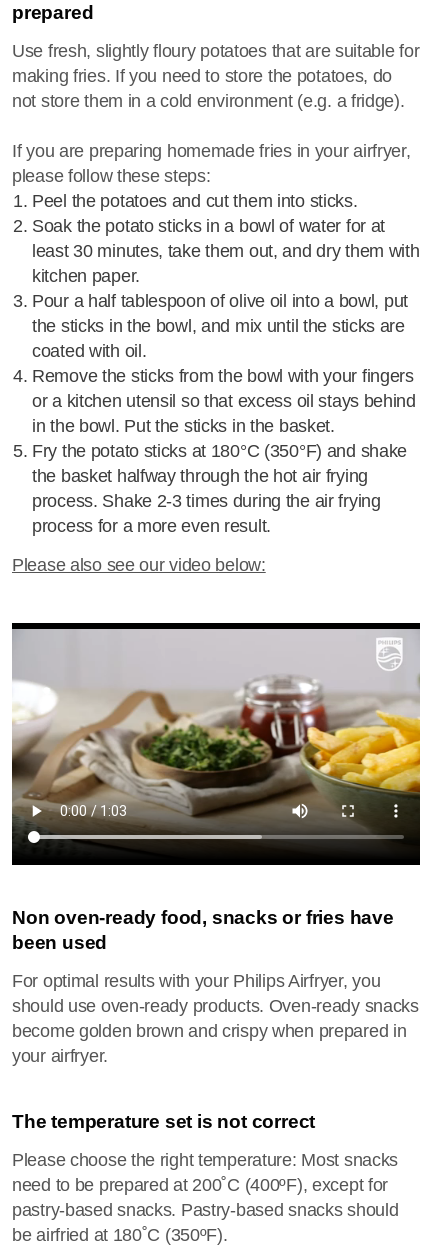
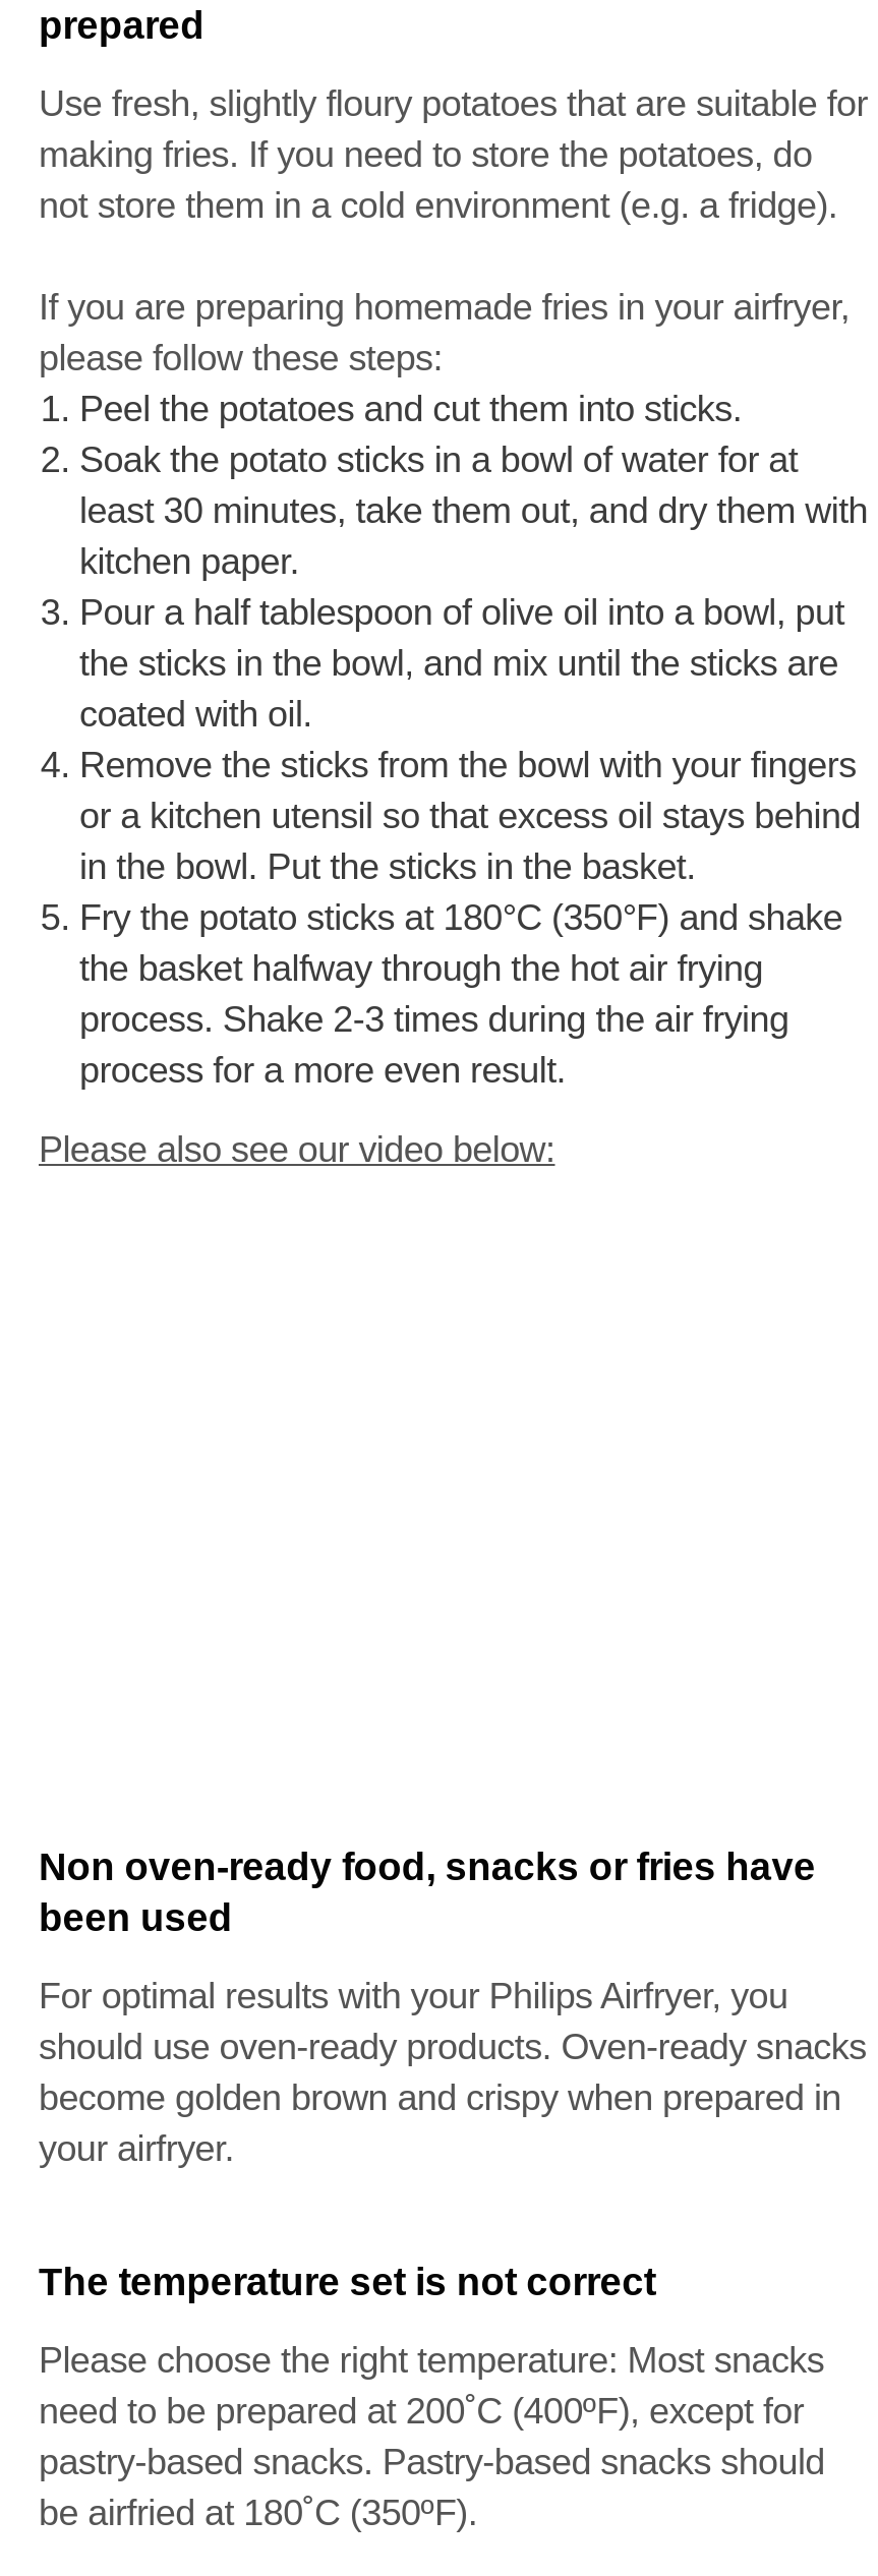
[11,622,421,866] [image] -> none

